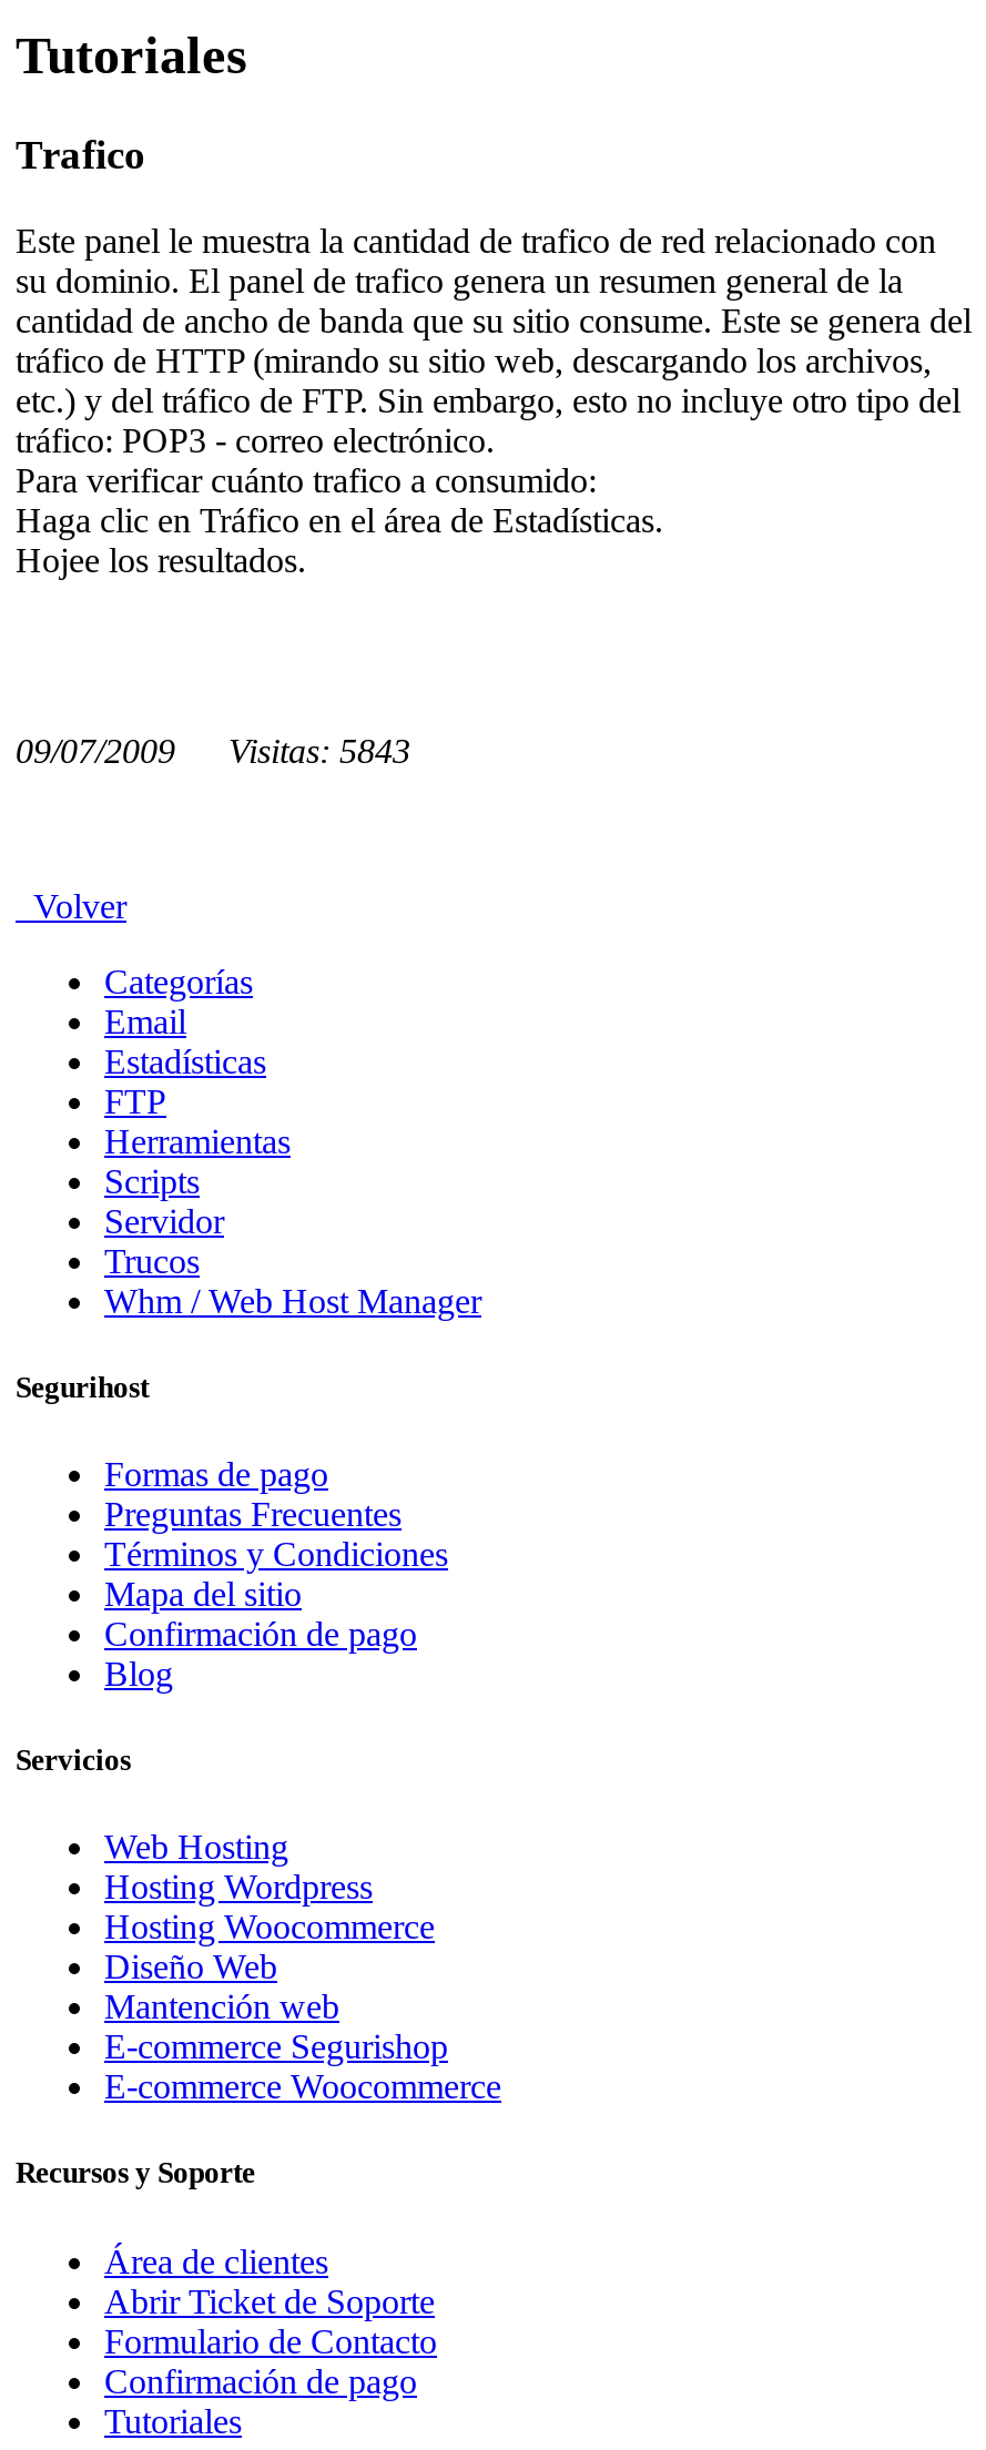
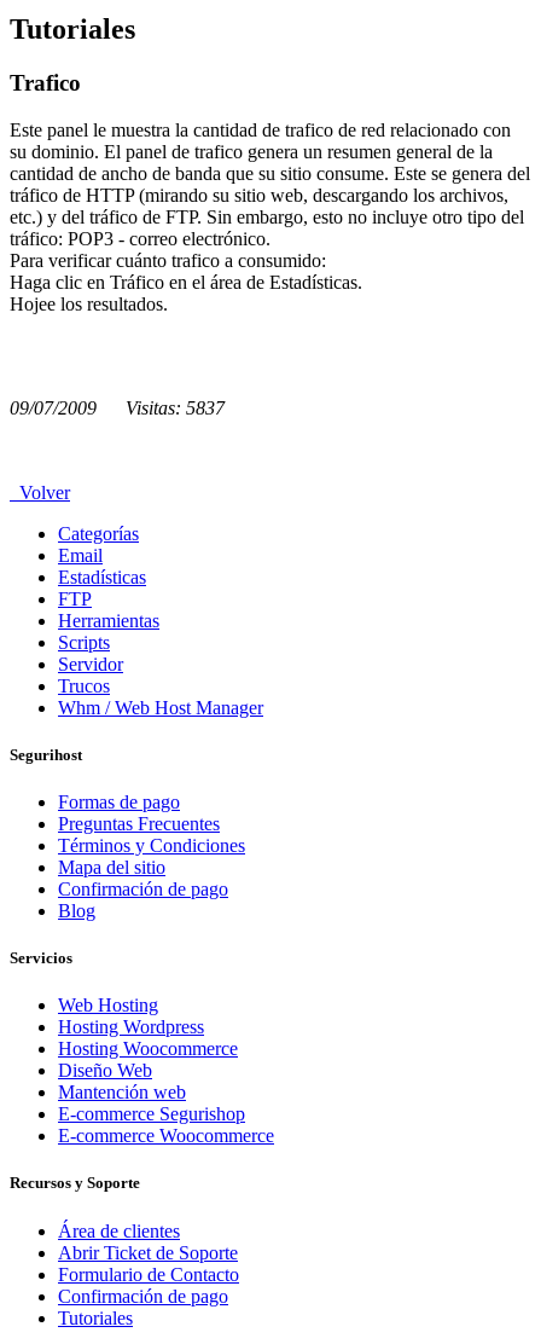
[16,731,410,769] 09/07/2009 Visitas: 5843 -> [10,397,225,418] 09/07/2009 Visitas: 5837

